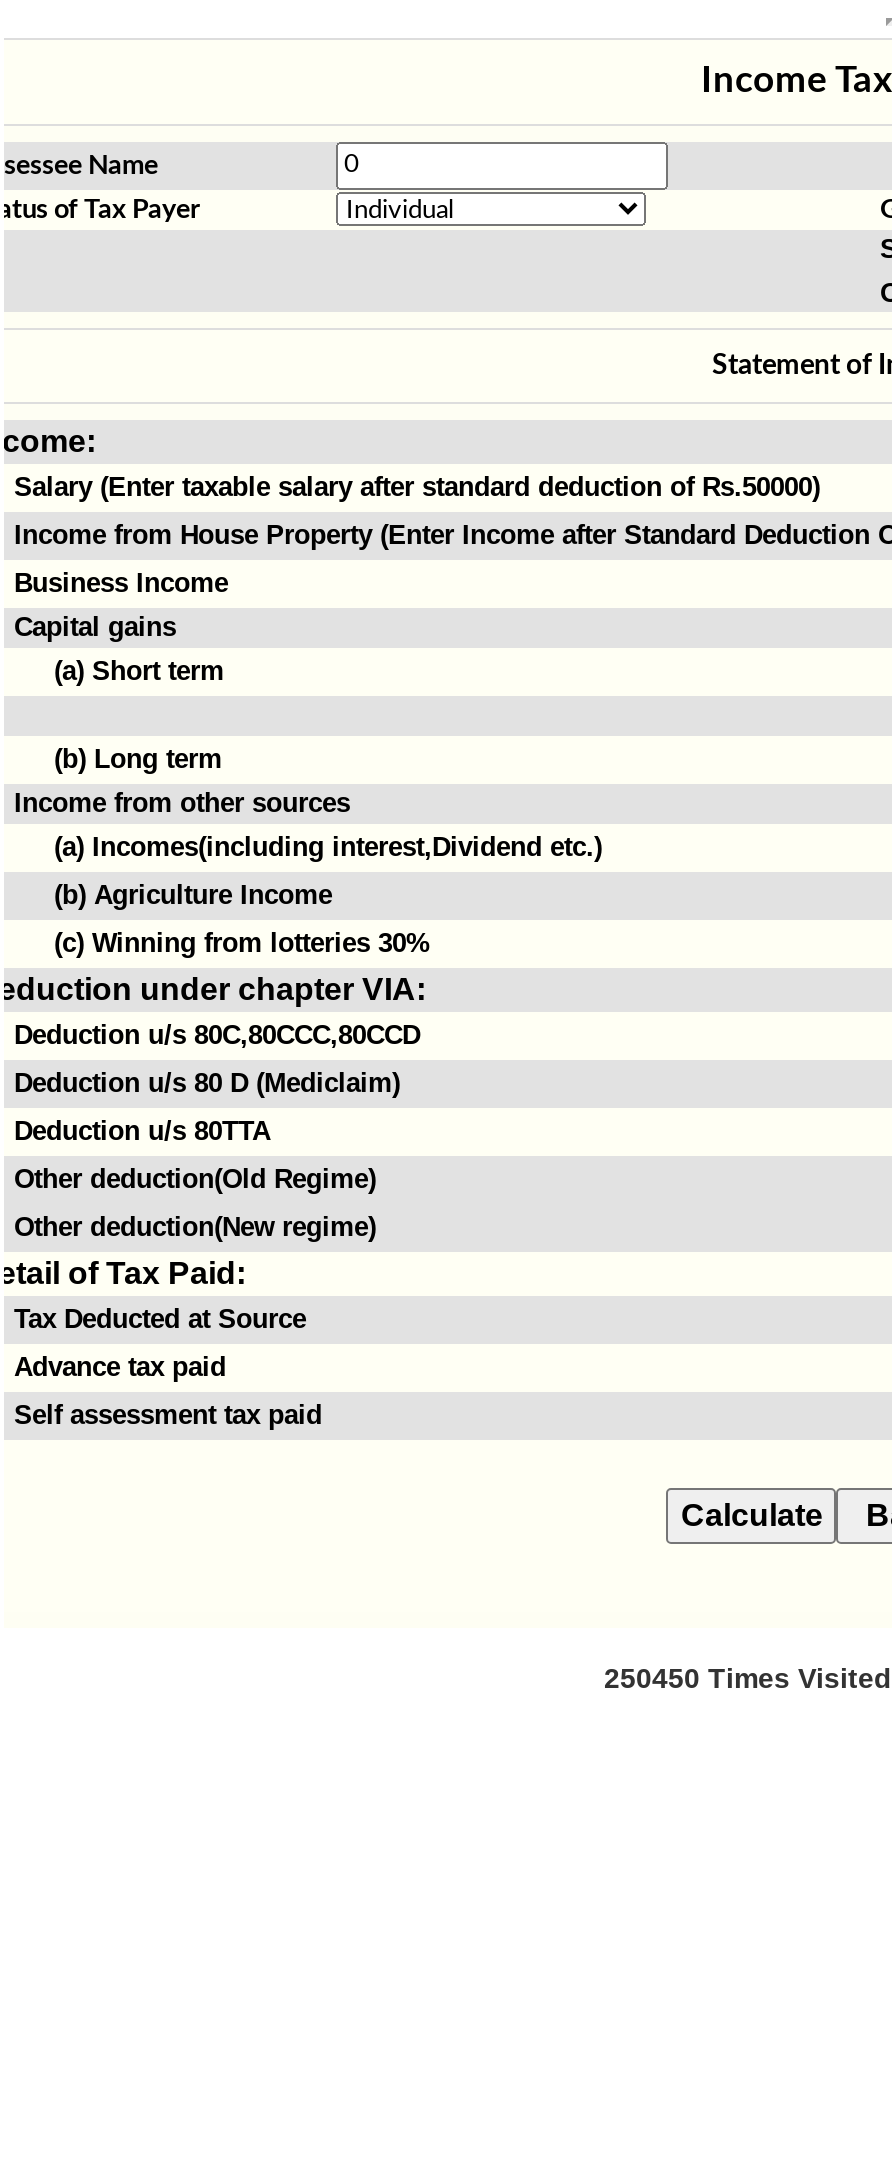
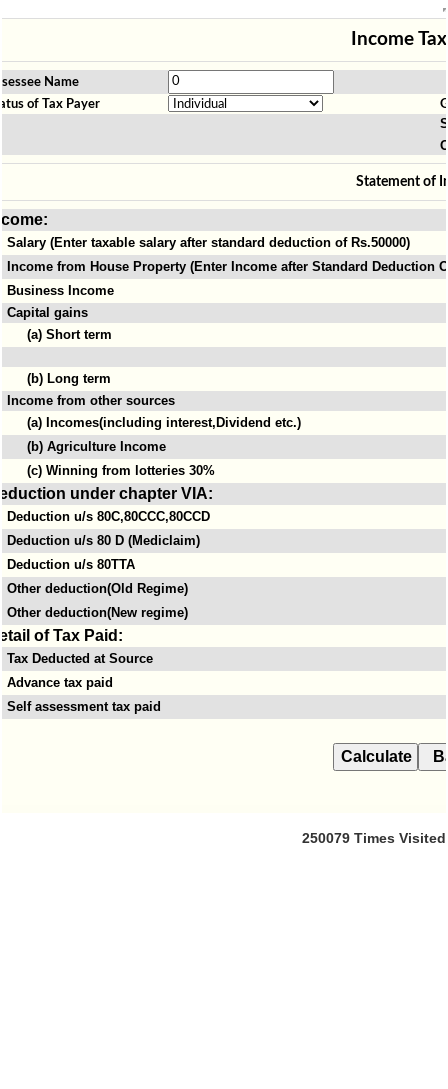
[604,1662,892,1694] 250450 Times Visited -> [302,830,446,846] 250079 Times Visited

